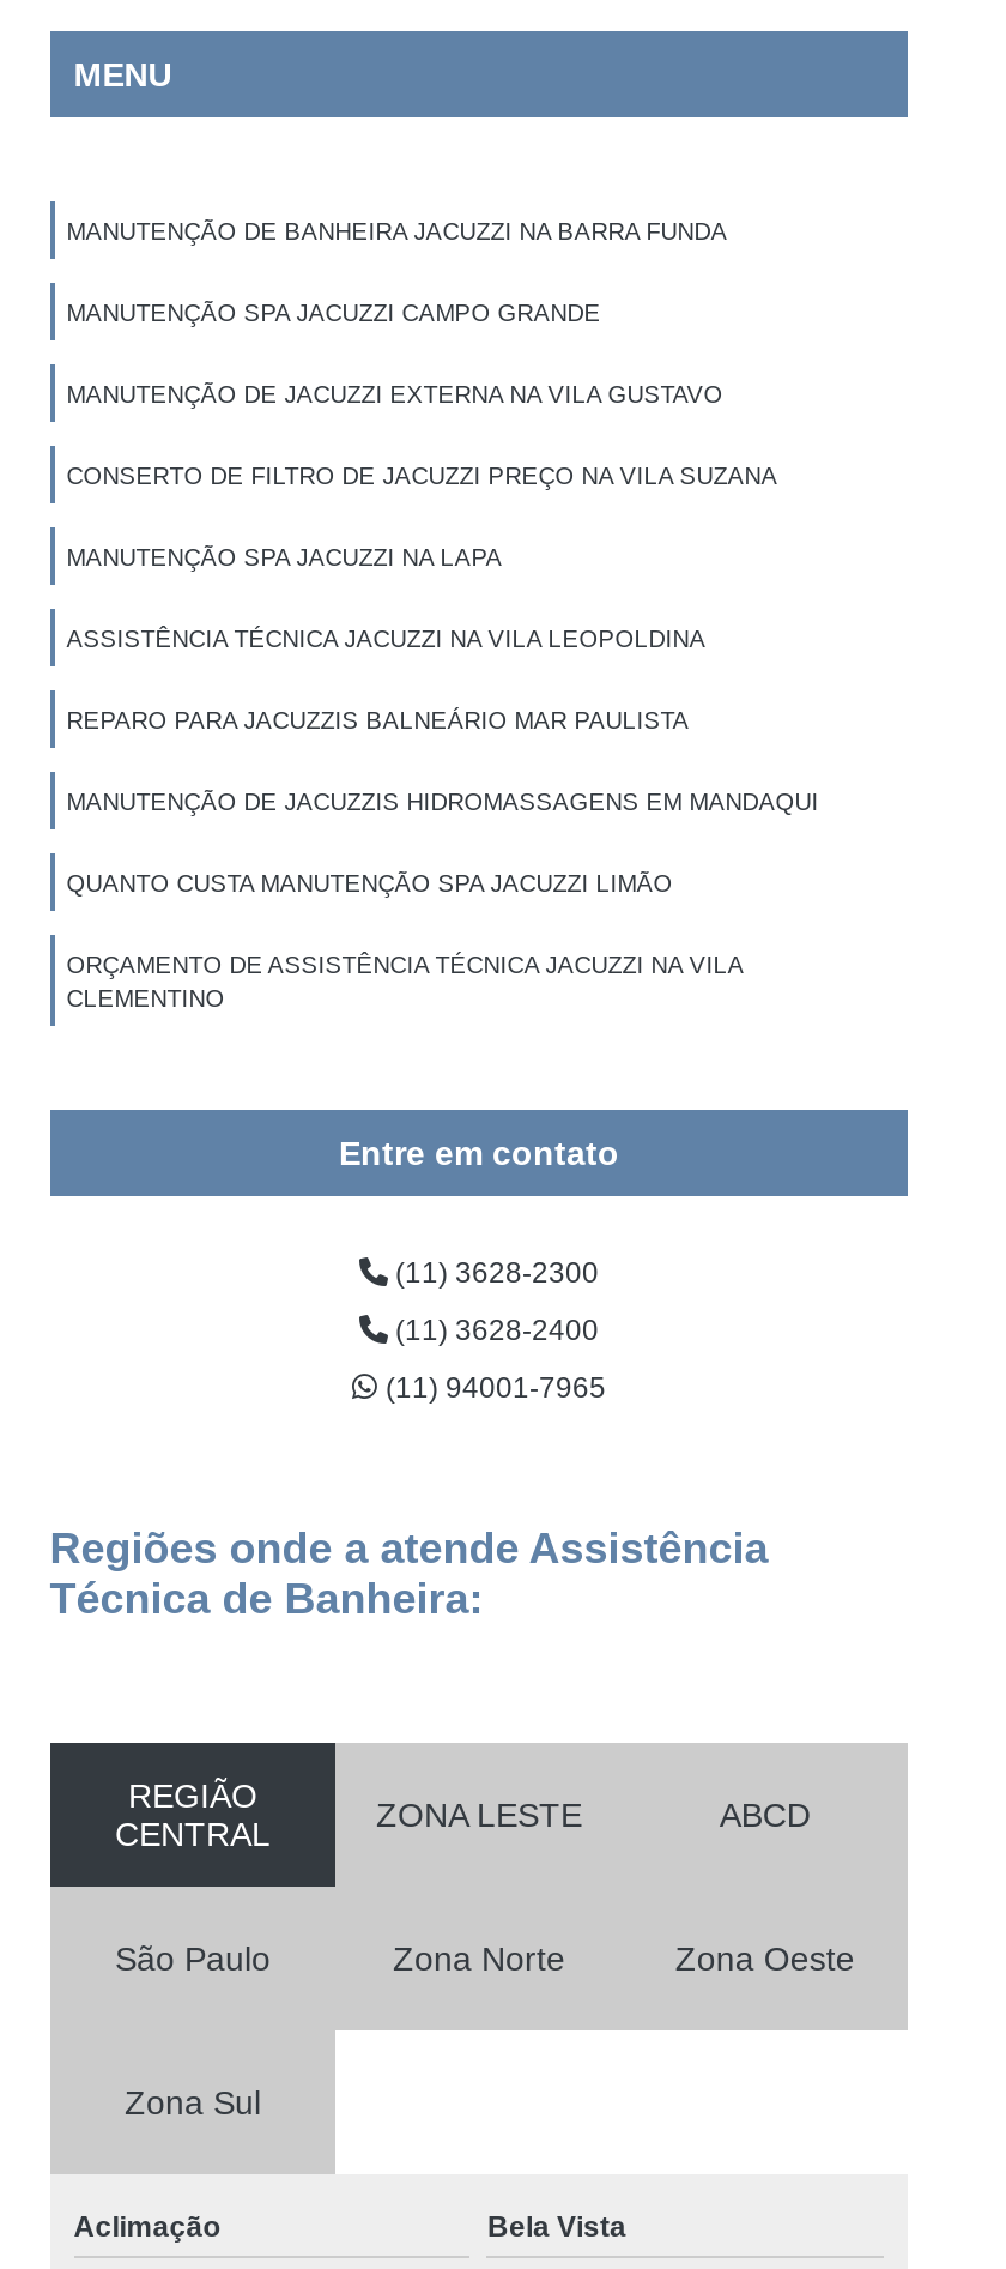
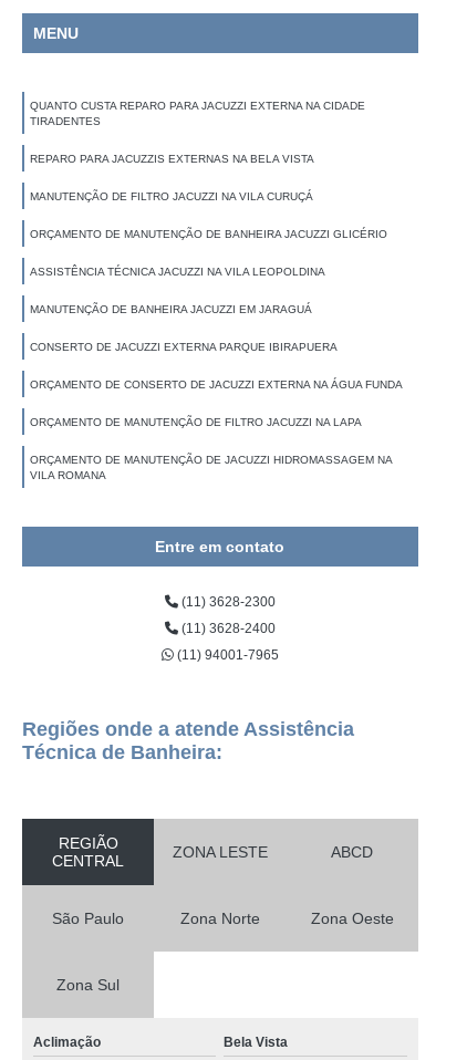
[67,218,778,571] MANUTENÇÃO DE BANHEIRA JACUZZI NA BARRA FUNDA | MANUTENÇÃO SPA JACUZZI CAMPO GRANDE | MANUTENÇÃO DE JACUZZI EXTERNA NA VILA GUSTAVO | CONSERTO DE FILTRO DE JACUZZI PREÇO NA VILA SUZANA | MANUTENÇÃO SPA JACUZZI NA LAPA -> [30,100,387,240] QUANTO CUSTA REPARO PARA JACUZZI EXTERNA NA CIDADE | TIRADENTES | REPARO PARA JACUZZIS EXTERNAS NA BELA VISTA | MANUTENÇÃO DE FILTRO JACUZZI NA VILA CURUÇÁ | ORÇAMENTO DE MANUTENÇÃO DE BANHEIRA JACUZZI GLICÉRIO
moved [67,626,706,652] -> [30,266,325,278]: ASSISTÊNCIA TÉCNICA JACUZZI NA VILA LEOPOLDINA
[67,707,819,1012] REPARO PARA JACUZZIS BALNEÁRIO MAR PAULISTA | MANUTENÇÃO DE JACUZZIS HIDROMASSAGENS EM MANDAQUI | QUANTO CUSTA MANUTENÇÃO SPA JACUZZI LIMÃO | ORÇAMENTO DE ASSISTÊNCIA TÉCNICA JACUZZI NA VILA | CLEMENTINO -> [30,303,403,481] MANUTENÇÃO DE BANHEIRA JACUZZI EM JARAGUÁ | CONSERTO DE JACUZZI EXTERNA PARQUE IBIRAPUERA | ORÇAMENTO DE CONSERTO DE JACUZZI EXTERNA NA ÁGUA FUNDA | ORÇAMENTO DE MANUTENÇÃO DE FILTRO JACUZZI NA LAPA | ORÇAMENTO DE MANUTENÇÃO DE JACUZZI HIDROMASSAGEM NA | VILA ROMANA

